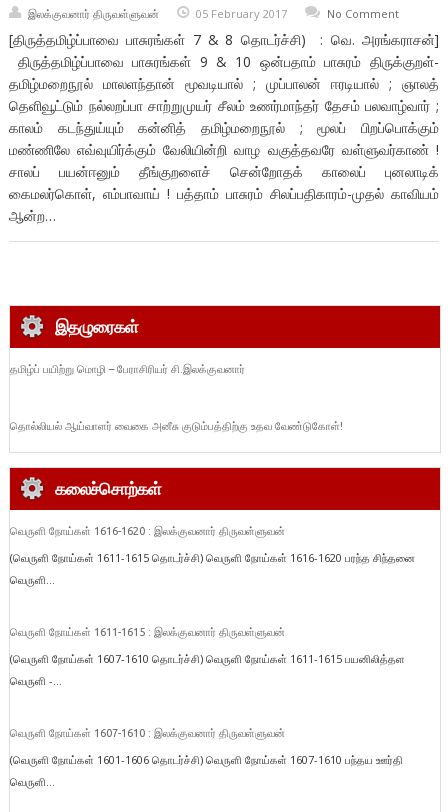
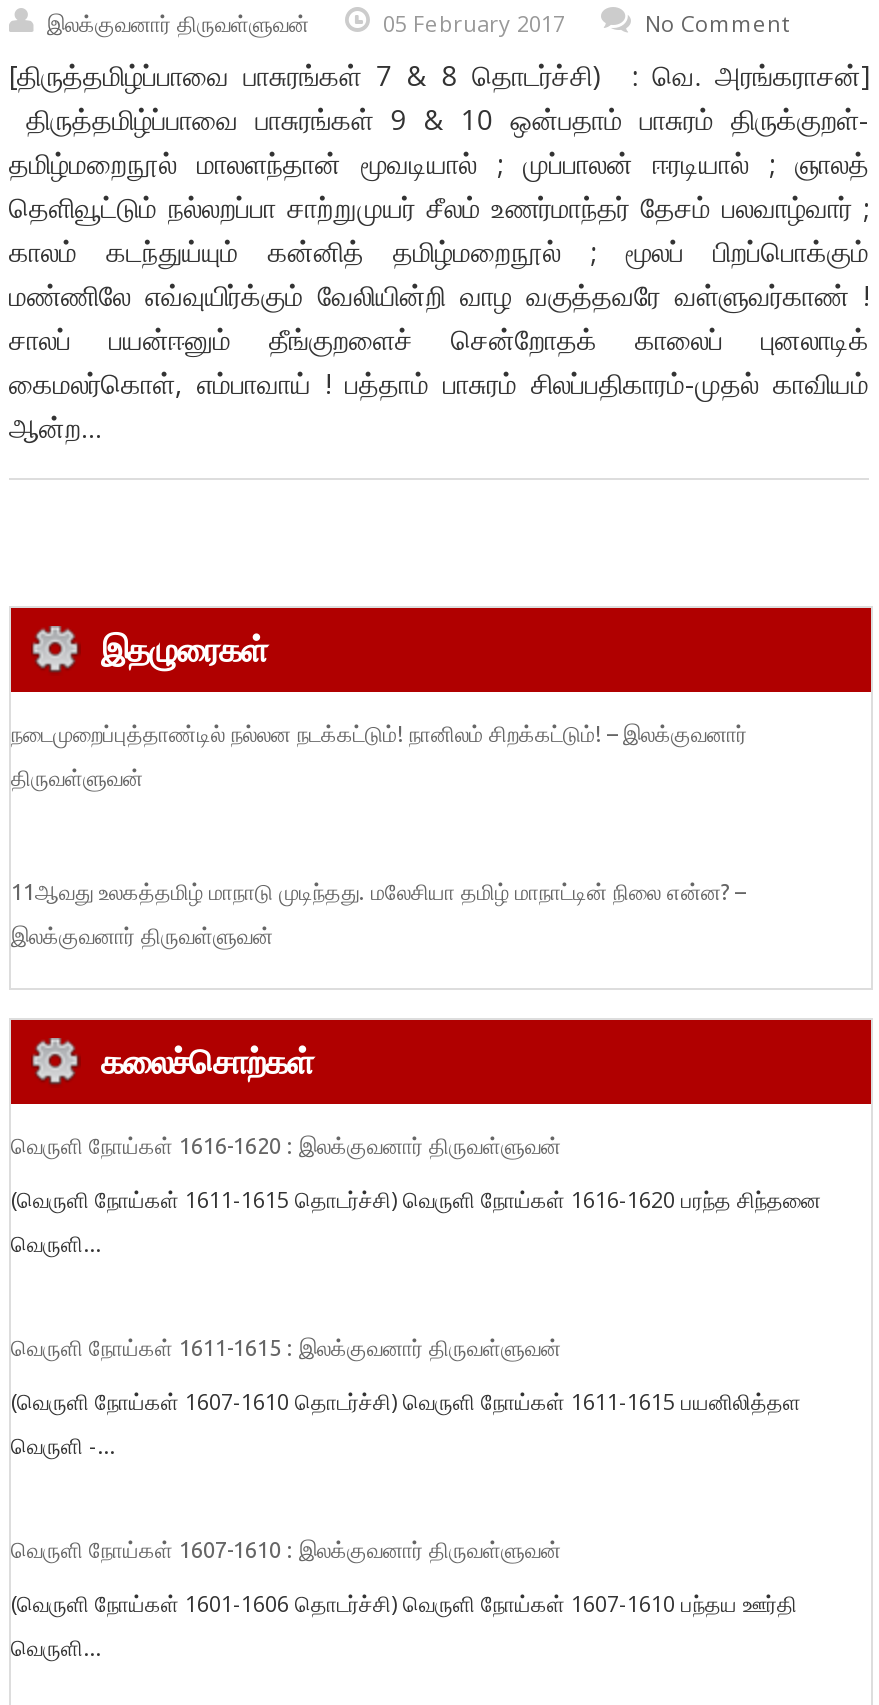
[10,363,245,375] தமிழ்ப் பயிற்று மொழி – பேராசிரியர் சி.இலக்குவனார் -> [11,723,747,791] நடைமுறைப்புத்தாண்டில் நல்லன நடக்கட்டும்! நானிலம் சிறக்கட்டும்! – இலக்குவனார் | திருவள்ளுவன்
[10,420,343,432] தொல்லியல் ஆய்வாளர் வைகை அனீசு குடும்பத்திற்கு உதவ வேண்டுகோள்! -> [11,881,745,949] 11ஆவது உலகத்தமிழ் மாநாடு முடிந்தது. மலேசியா தமிழ் மாநாட்டின் நிலை என்ன? – | இலக்குவனார் திருவள்ளுவன்

